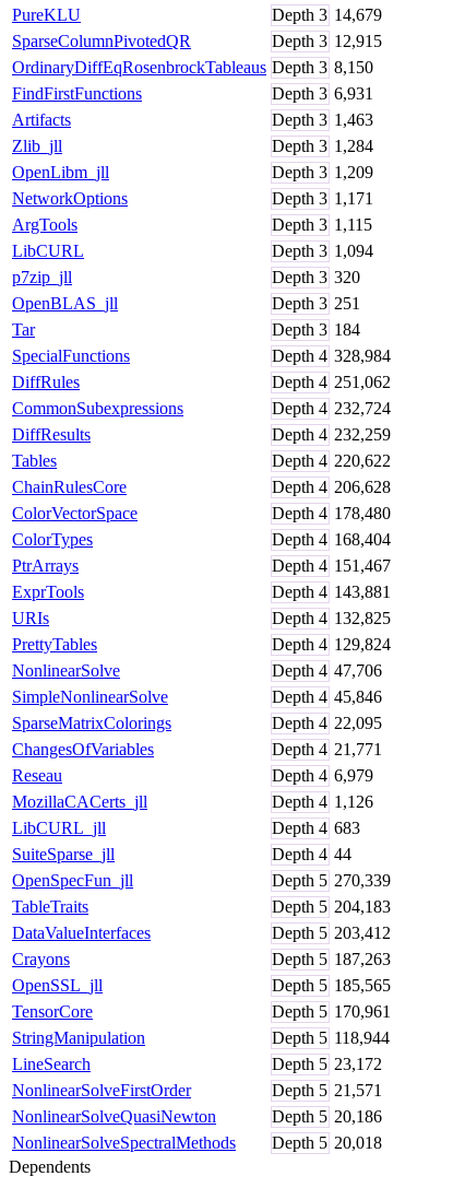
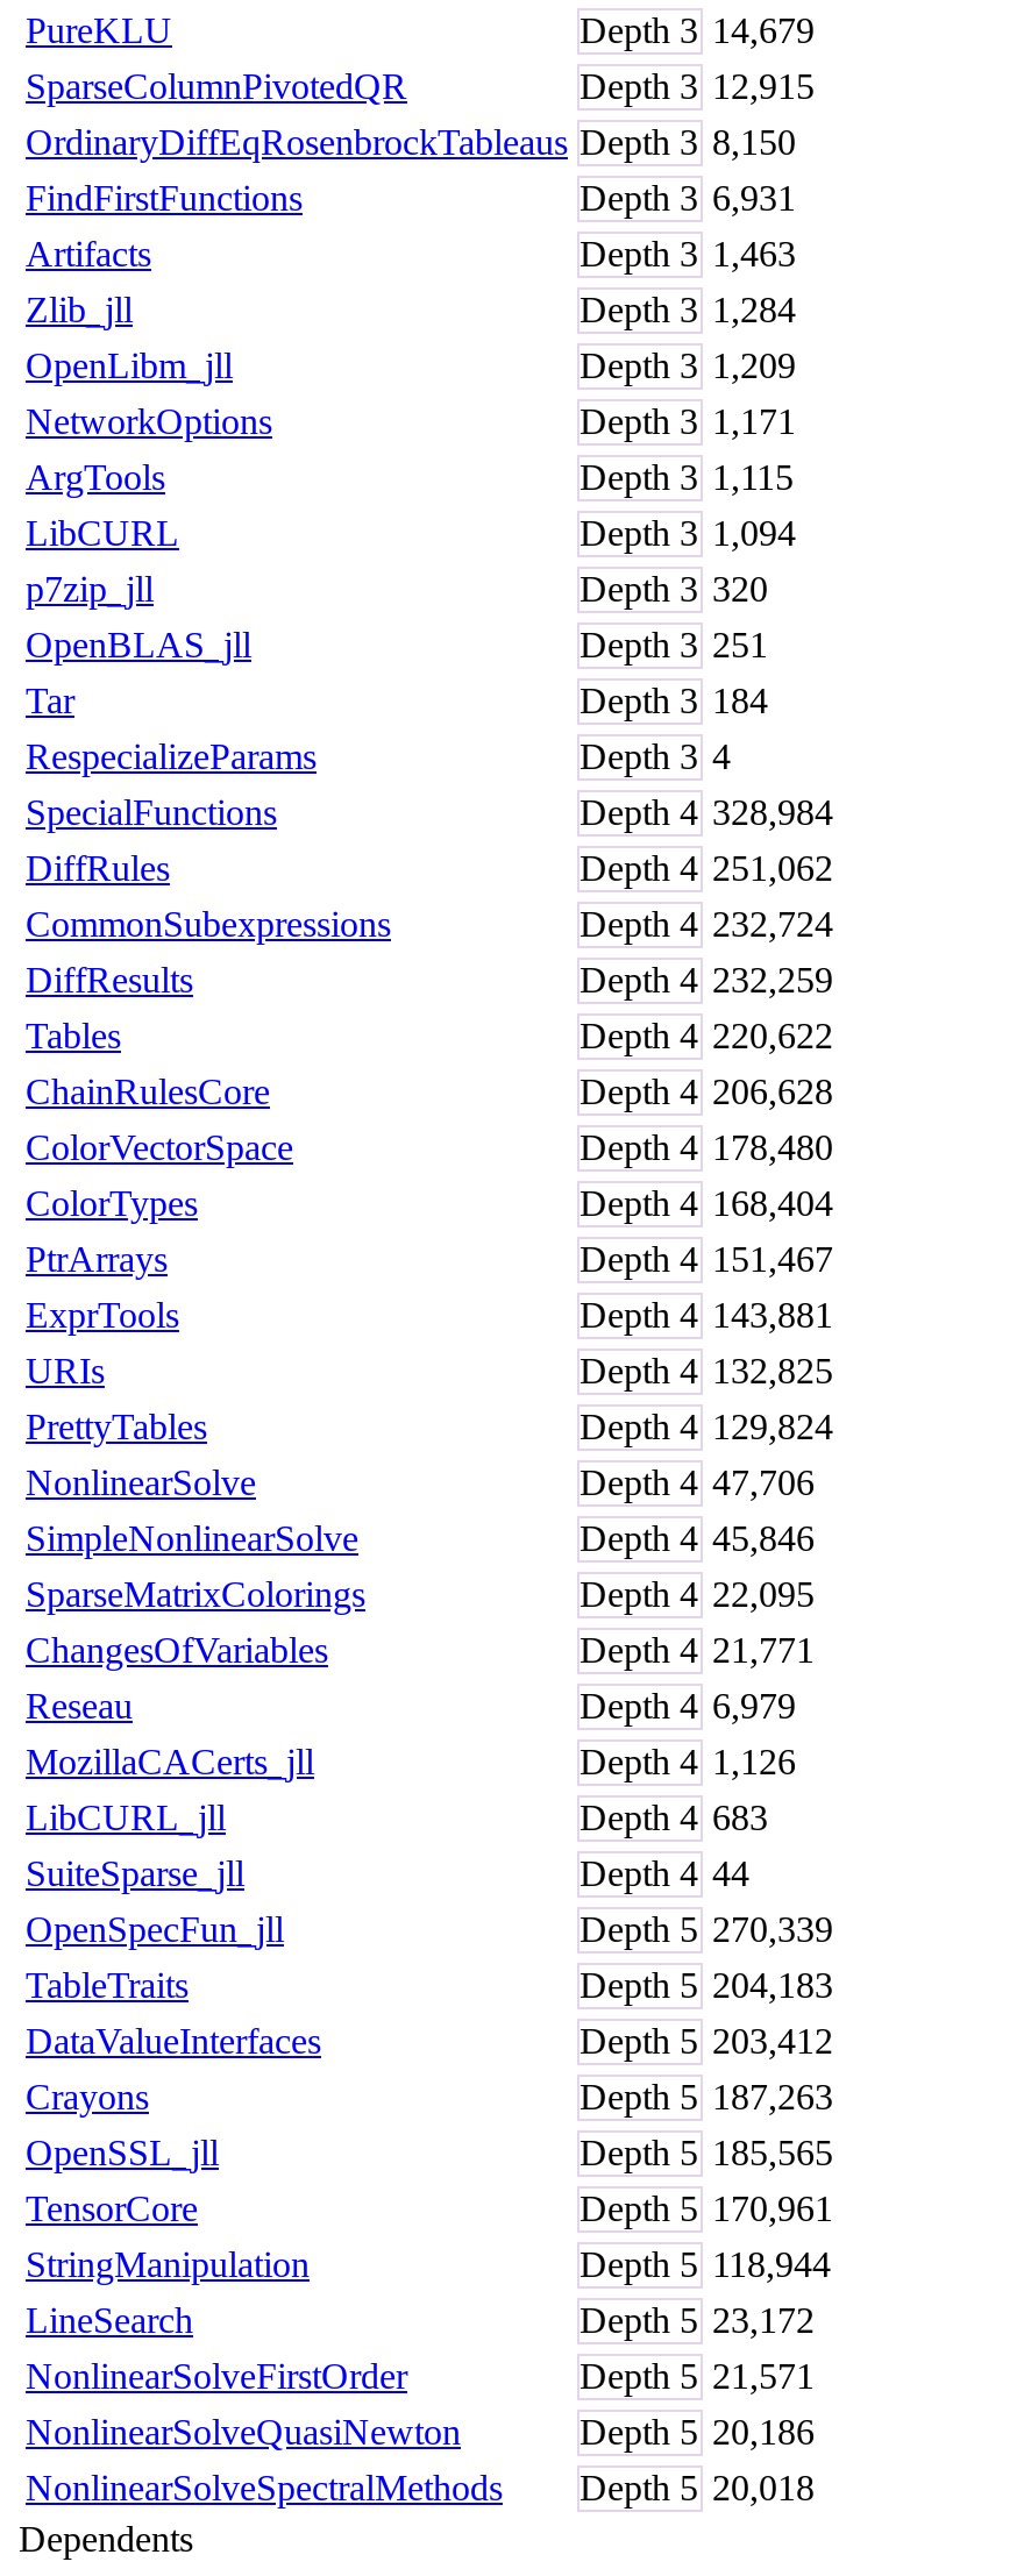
none -> [26,736,731,776] RespecializeParams | Depth 3 4

